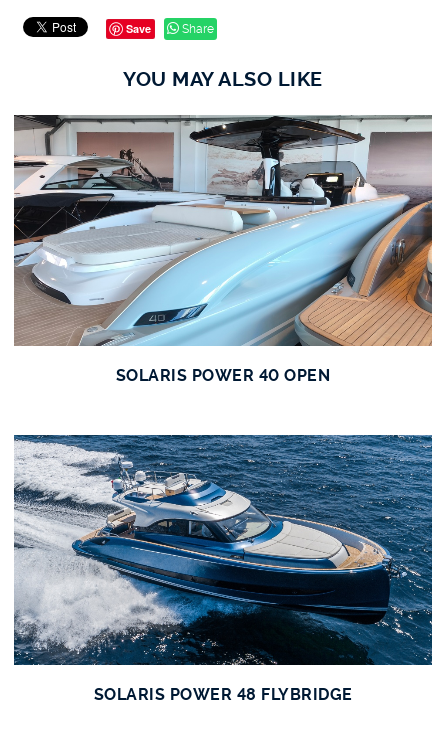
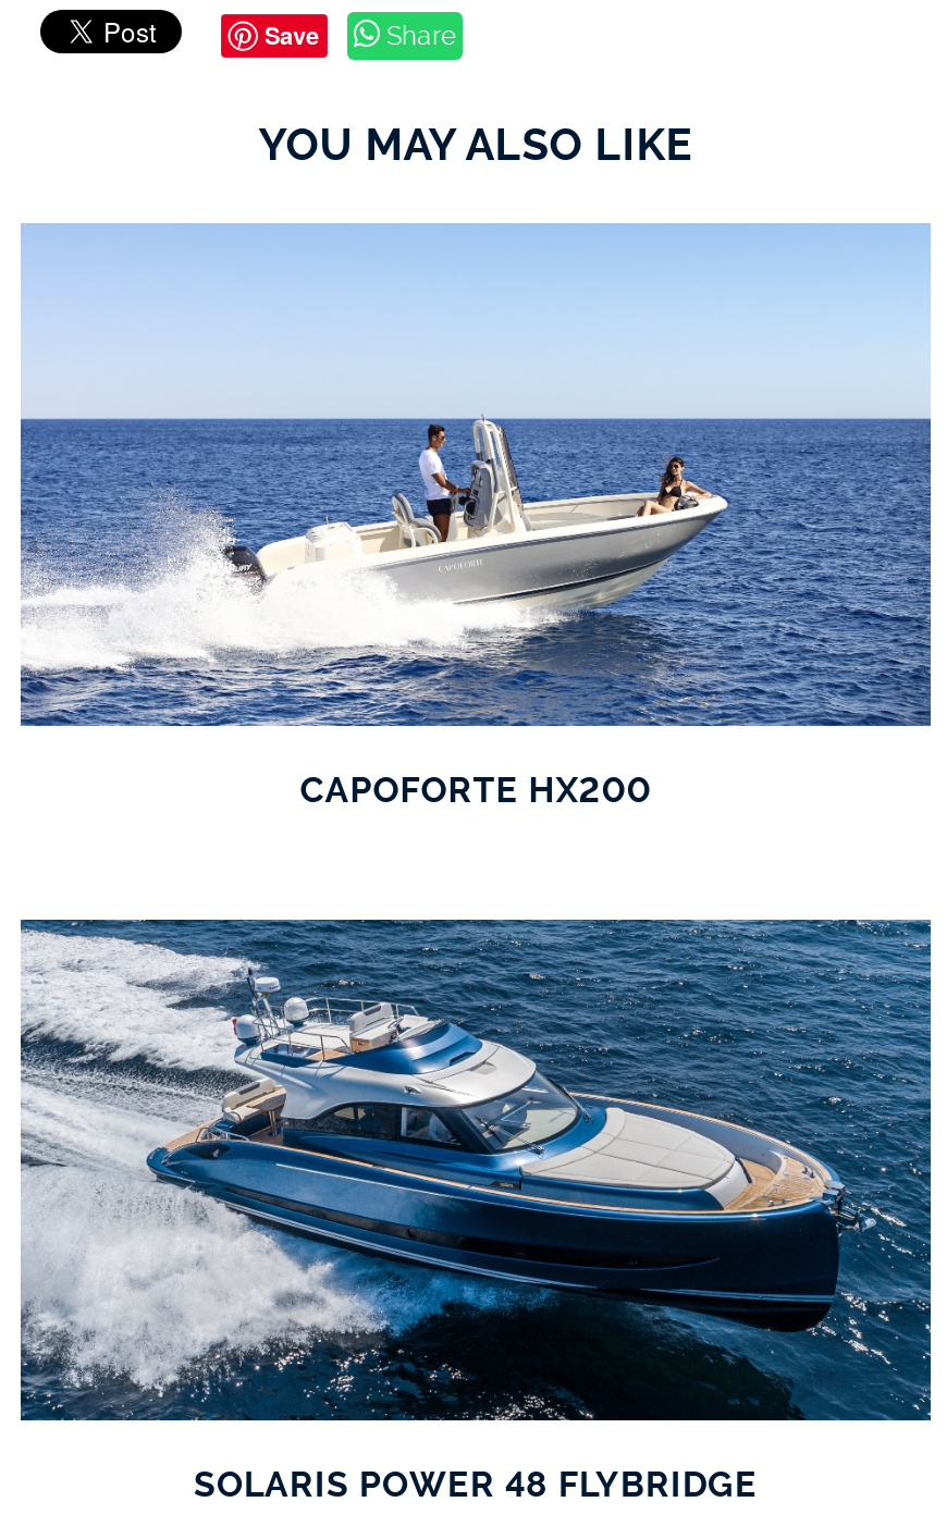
[13,114,433,384] [image] | SOLARIS POWER 40 OPEN -> [19,223,933,810] [image] | CAPOFORTE HX200

